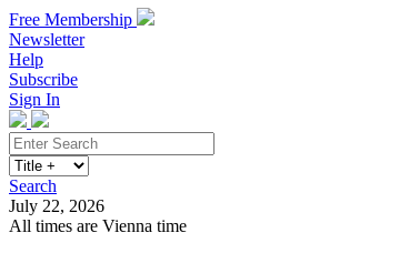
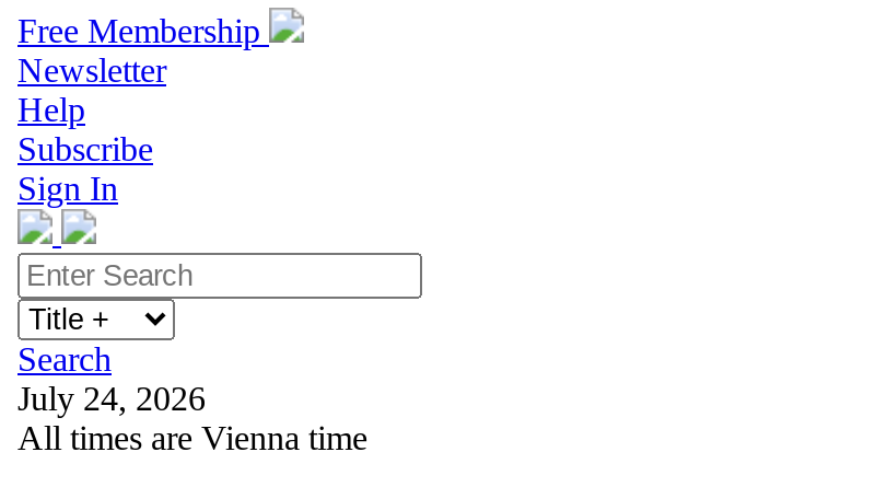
[9,196,104,215] July 22, 2026 -> [17,380,206,417] July 24, 2026

